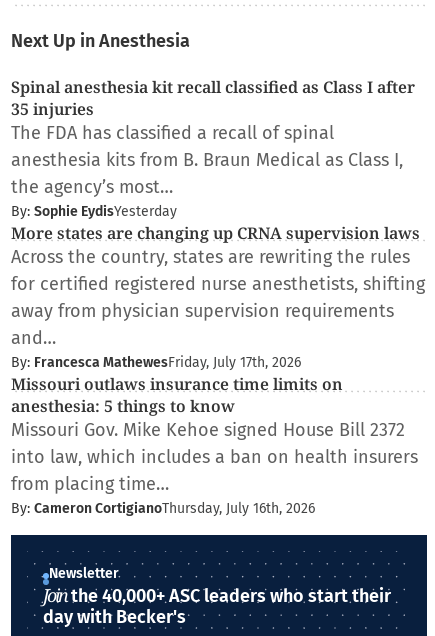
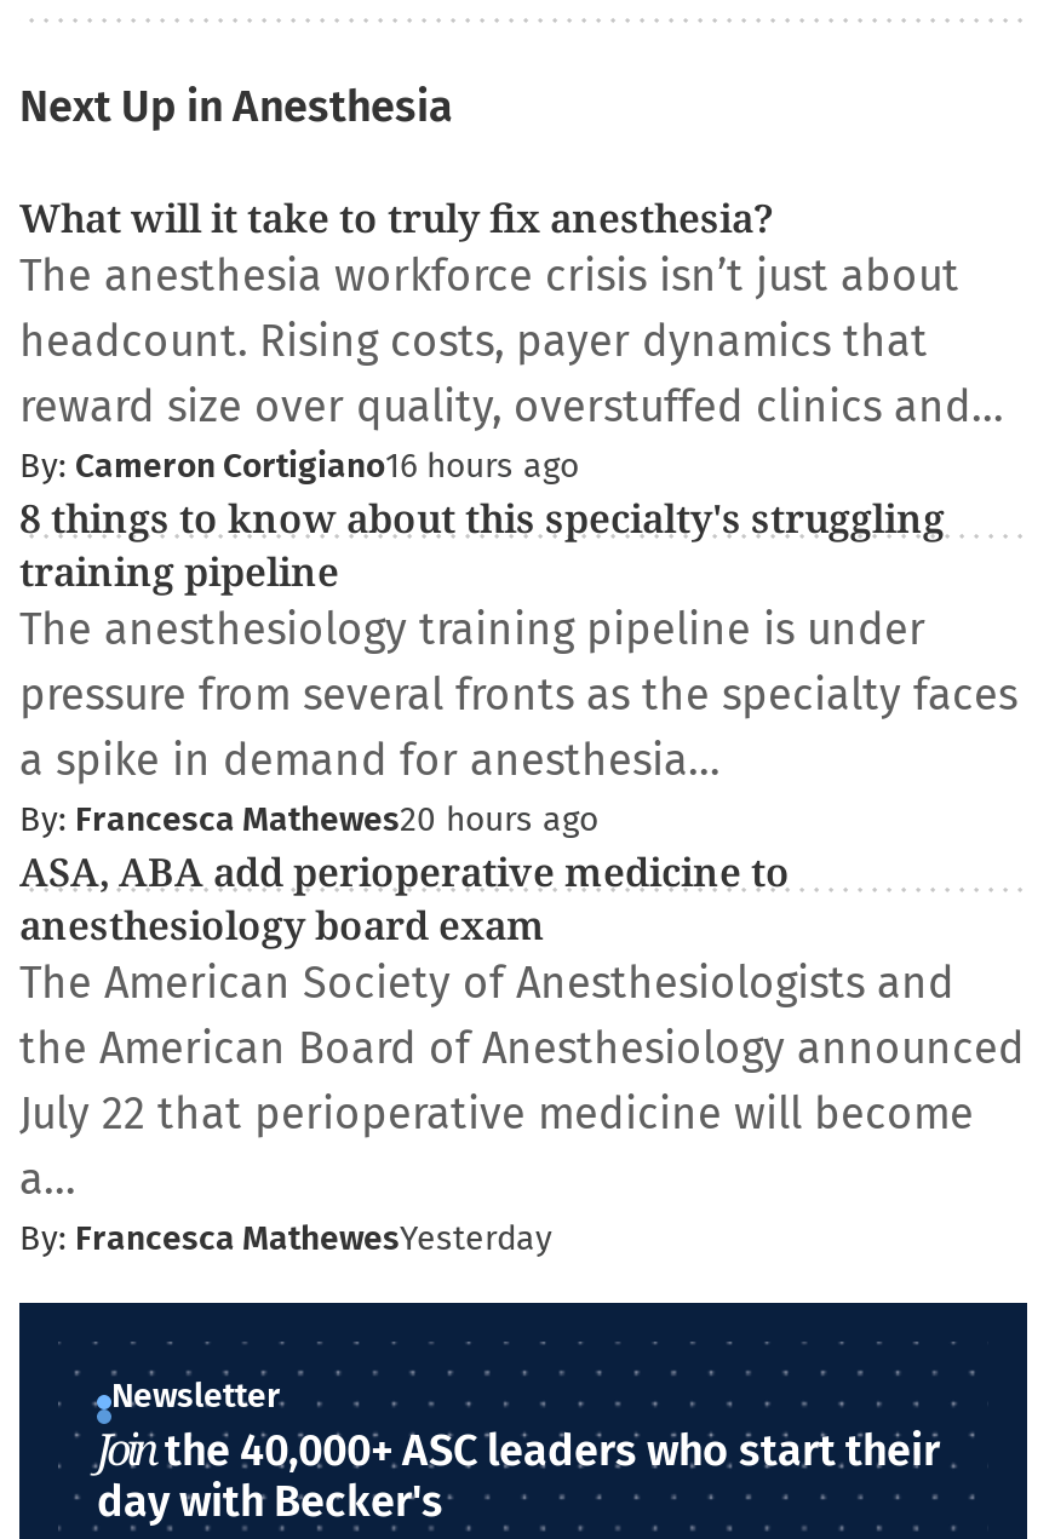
[11,76,425,517] Spinal anesthesia kit recall classified as Class I after | 35 injuries | The FDA has classified a recall of spinal | anesthesia kits from B. Braun Medical as Class I, | the agency’s most… | By: Sophie EydisYesterday | More states are changing up CRNA supervision laws | Across the country, states are rewriting the rules | for certified registered nurse anesthetists, shifting | away from physician supervision requirements | and… | By: Francesca MathewesFriday, July 17th, 2026 | Missouri outlaws insurance time limits on | anesthesia: 5 things to know | Missouri Gov. Mike Kehoe signed House Bill 2372 | into law, which includes a ban on health insurers | from placing time… | By: Cameron CortigianoThursday, July 16th, 2026 -> [19,191,1025,1259] What will it take to truly fix anesthesia? | The anesthesia workforce crisis isn’t just about | headcount. Rising costs, payer dynamics that | reward size over quality, overstuffed clinics and… | By: Cameron Cortigiano16 hours ago | 8 things to know about this specialty's struggling | training pipeline | The anesthesiology training pipeline is under | pressure from several fronts as the specialty faces | a spike in demand for anesthesia… | By: Francesca Mathewes20 hours ago | ASA, ABA add perioperative medicine to | anesthesiology board exam | The American Society of Anesthesiologists and | the American Board of Anesthesiology announced | July 22 that perioperative medicine will become | a… | By: Francesca MathewesYesterday

